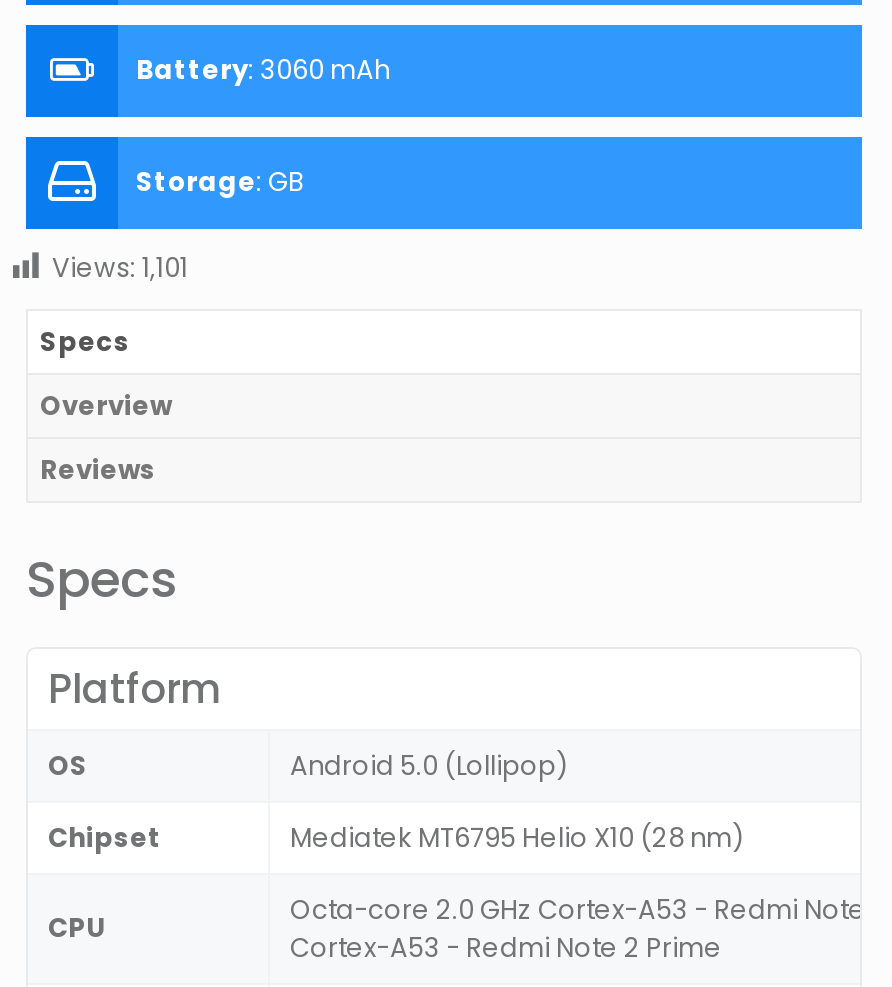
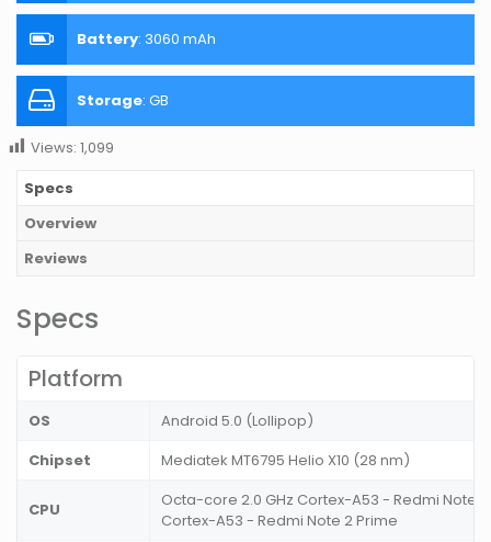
[52,248,188,286] Views: 1,101 -> [31,137,114,158] Views: 1,099

